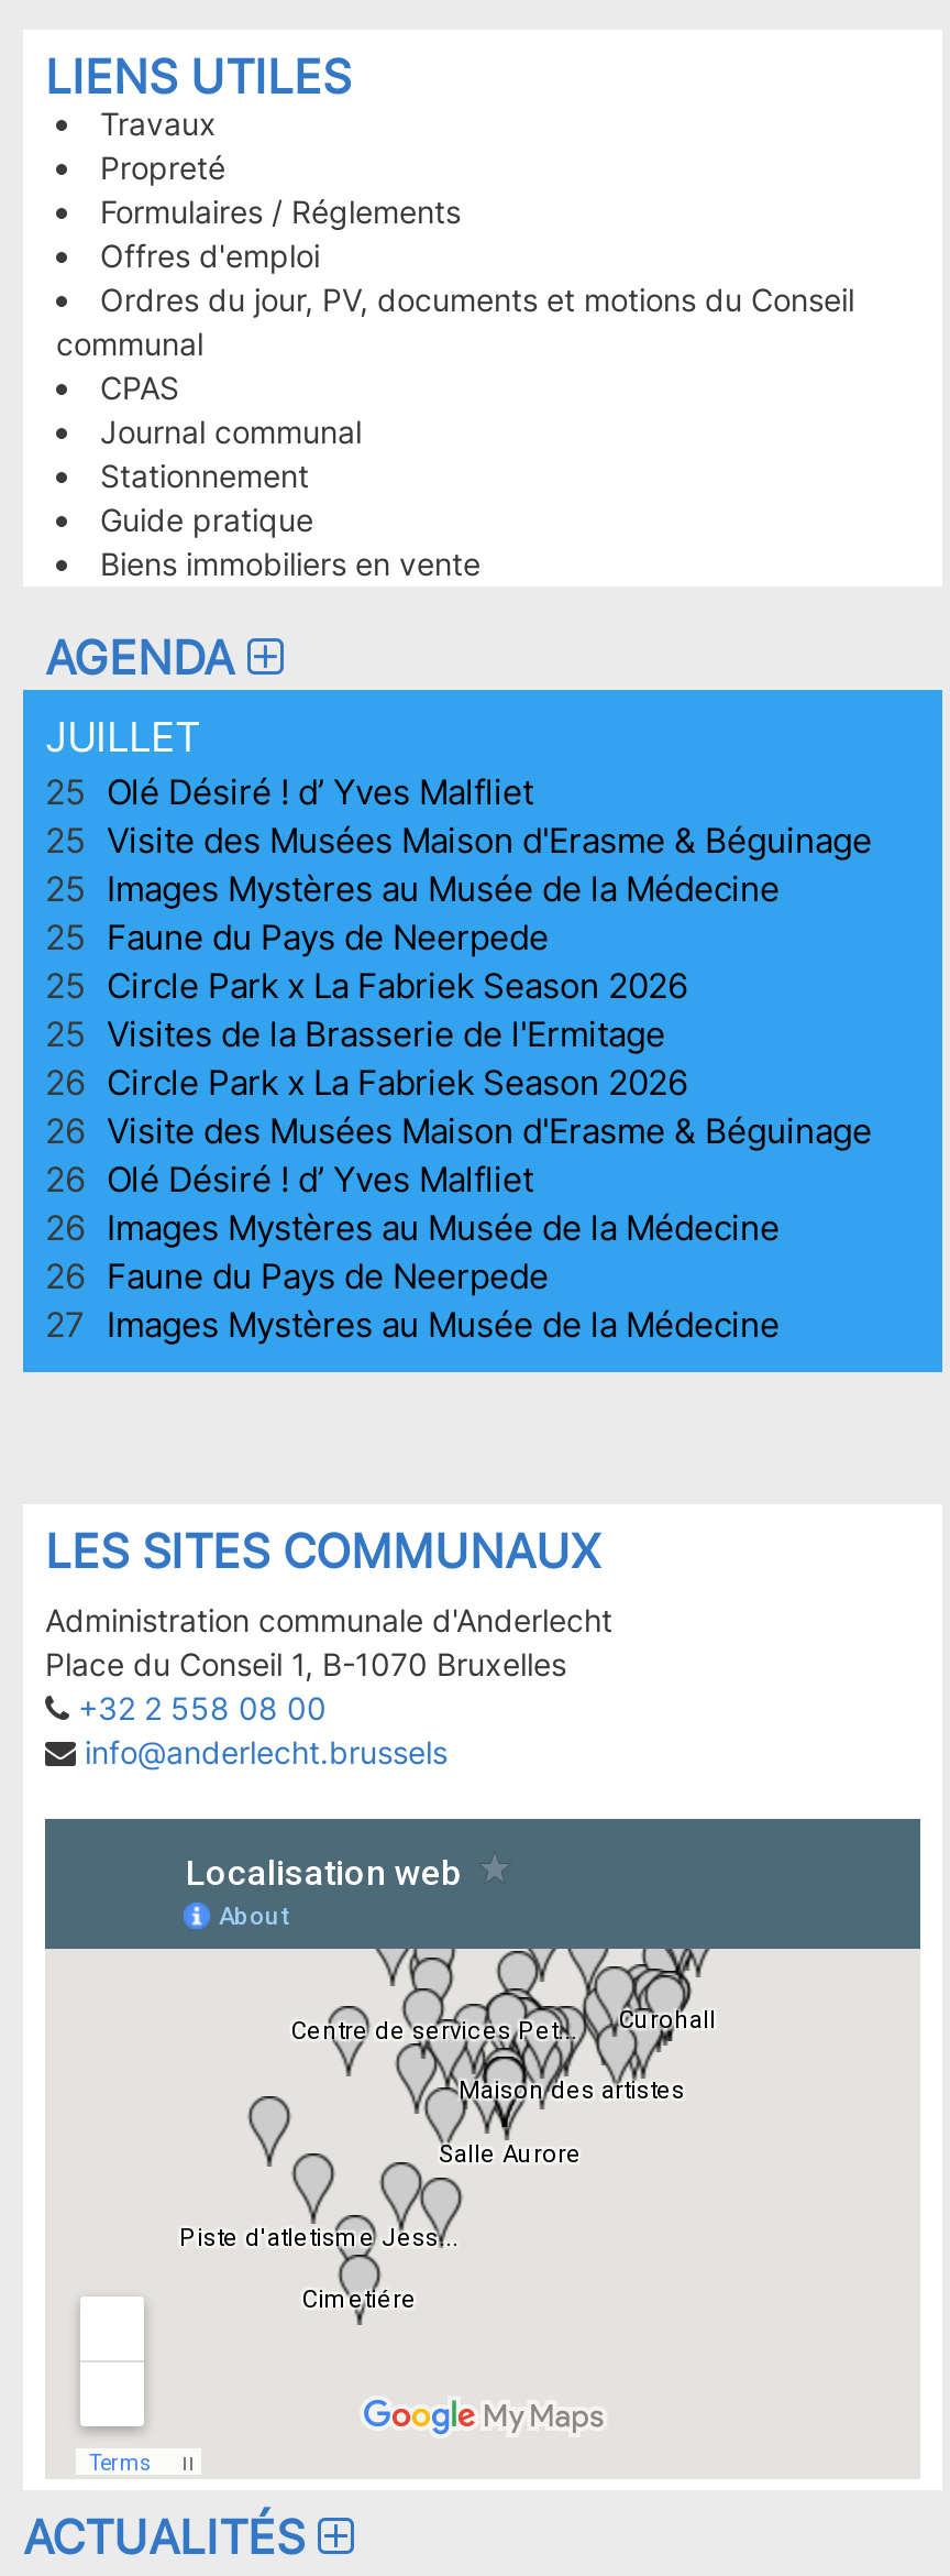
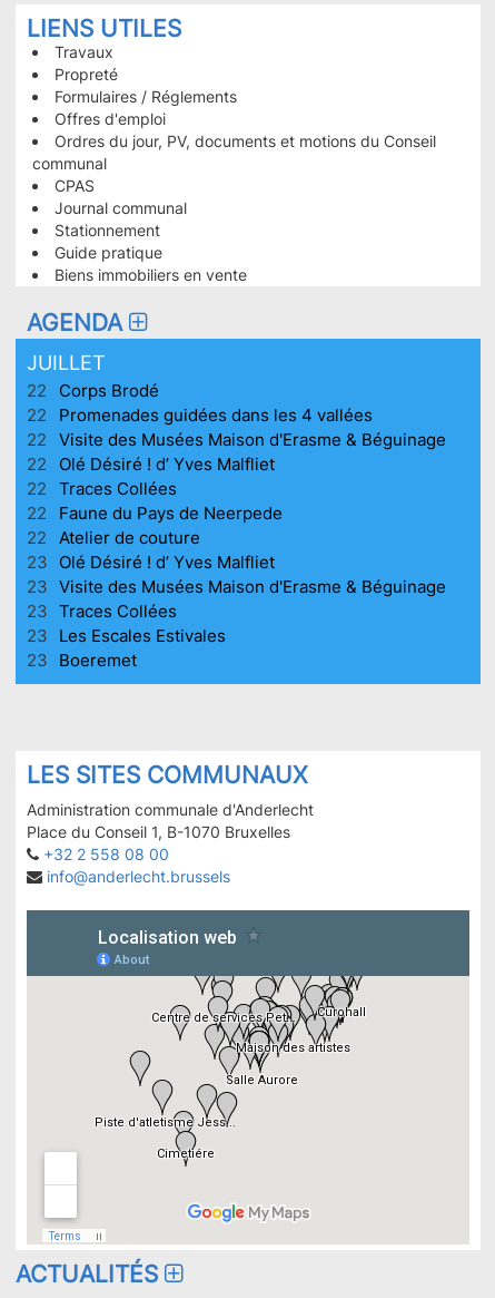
[45,771,872,1346] 25 Olé Désiré ! d’ Yves Malfliet | 25 Visite des Musées Maison d'Erasme & Béguinage | 25 Images Mystères au Musée de la Médecine | 25 Faune du Pays de Neerpede | 25 Circle Park x La Fabriek Season 2026 | 25 Visites de la Brasserie de l'Ermitage | 26 Circle Park x La Fabriek Season 2026 | 26 Visite des Musées Maison d'Erasme & Béguinage | 26 Olé Désiré ! d’ Yves Malfliet | 26 Images Mystères au Musée de la Médecine | 26 Faune du Pays de Neerpede | 27 Images Mystères au Musée de la Médecine -> [27,380,446,671] 22 Corps Brodé | 22 Promenades guidées dans les 4 vallées | 22 Visite des Musées Maison d'Erasme & Béguinage | 22 Olé Désiré ! d’ Yves Malfliet | 22 Traces Collées | 22 Faune du Pays de Neerpede | 22 Atelier de couture | 23 Olé Désiré ! d’ Yves Malfliet | 23 Visite des Musées Maison d'Erasme & Béguinage | 23 Traces Collées | 23 Les Escales Estivales | 23 Boeremet

